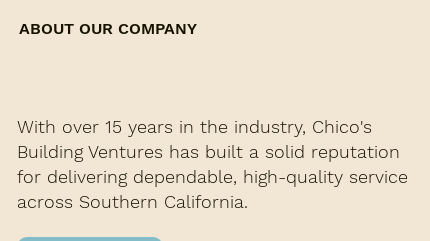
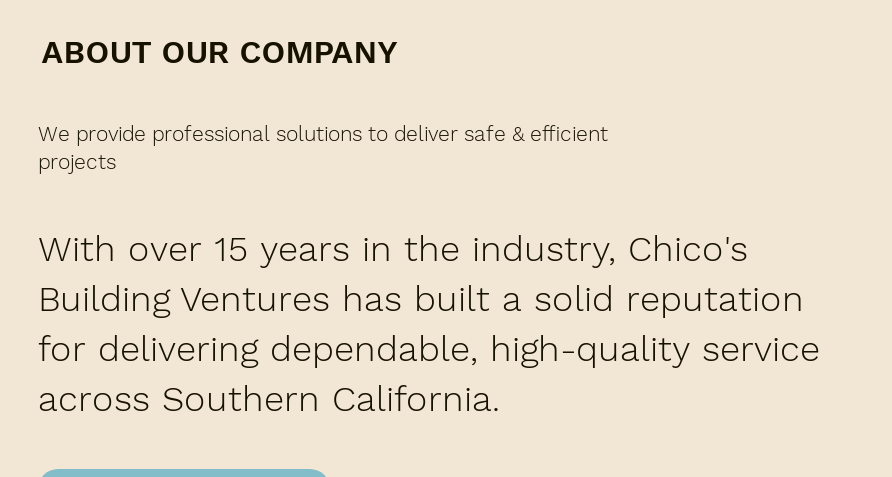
none -> [38,121,608,175] We provide professional solutions to deliver safe & efficient | projects

